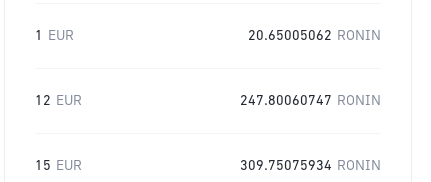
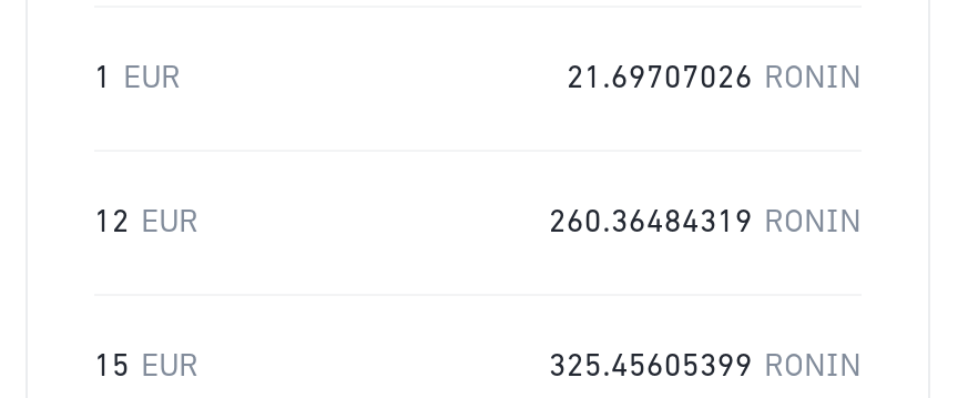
[248,29,381,43] 20.65005062 RONIN -> [567,63,862,94] 21.69707026 RONIN
[240,94,381,108] 247.80060747 RONIN -> [549,207,862,238] 260.36484319 RONIN
[240,159,381,173] 309.75075934 RONIN -> [549,351,862,382] 325.45605399 RONIN

